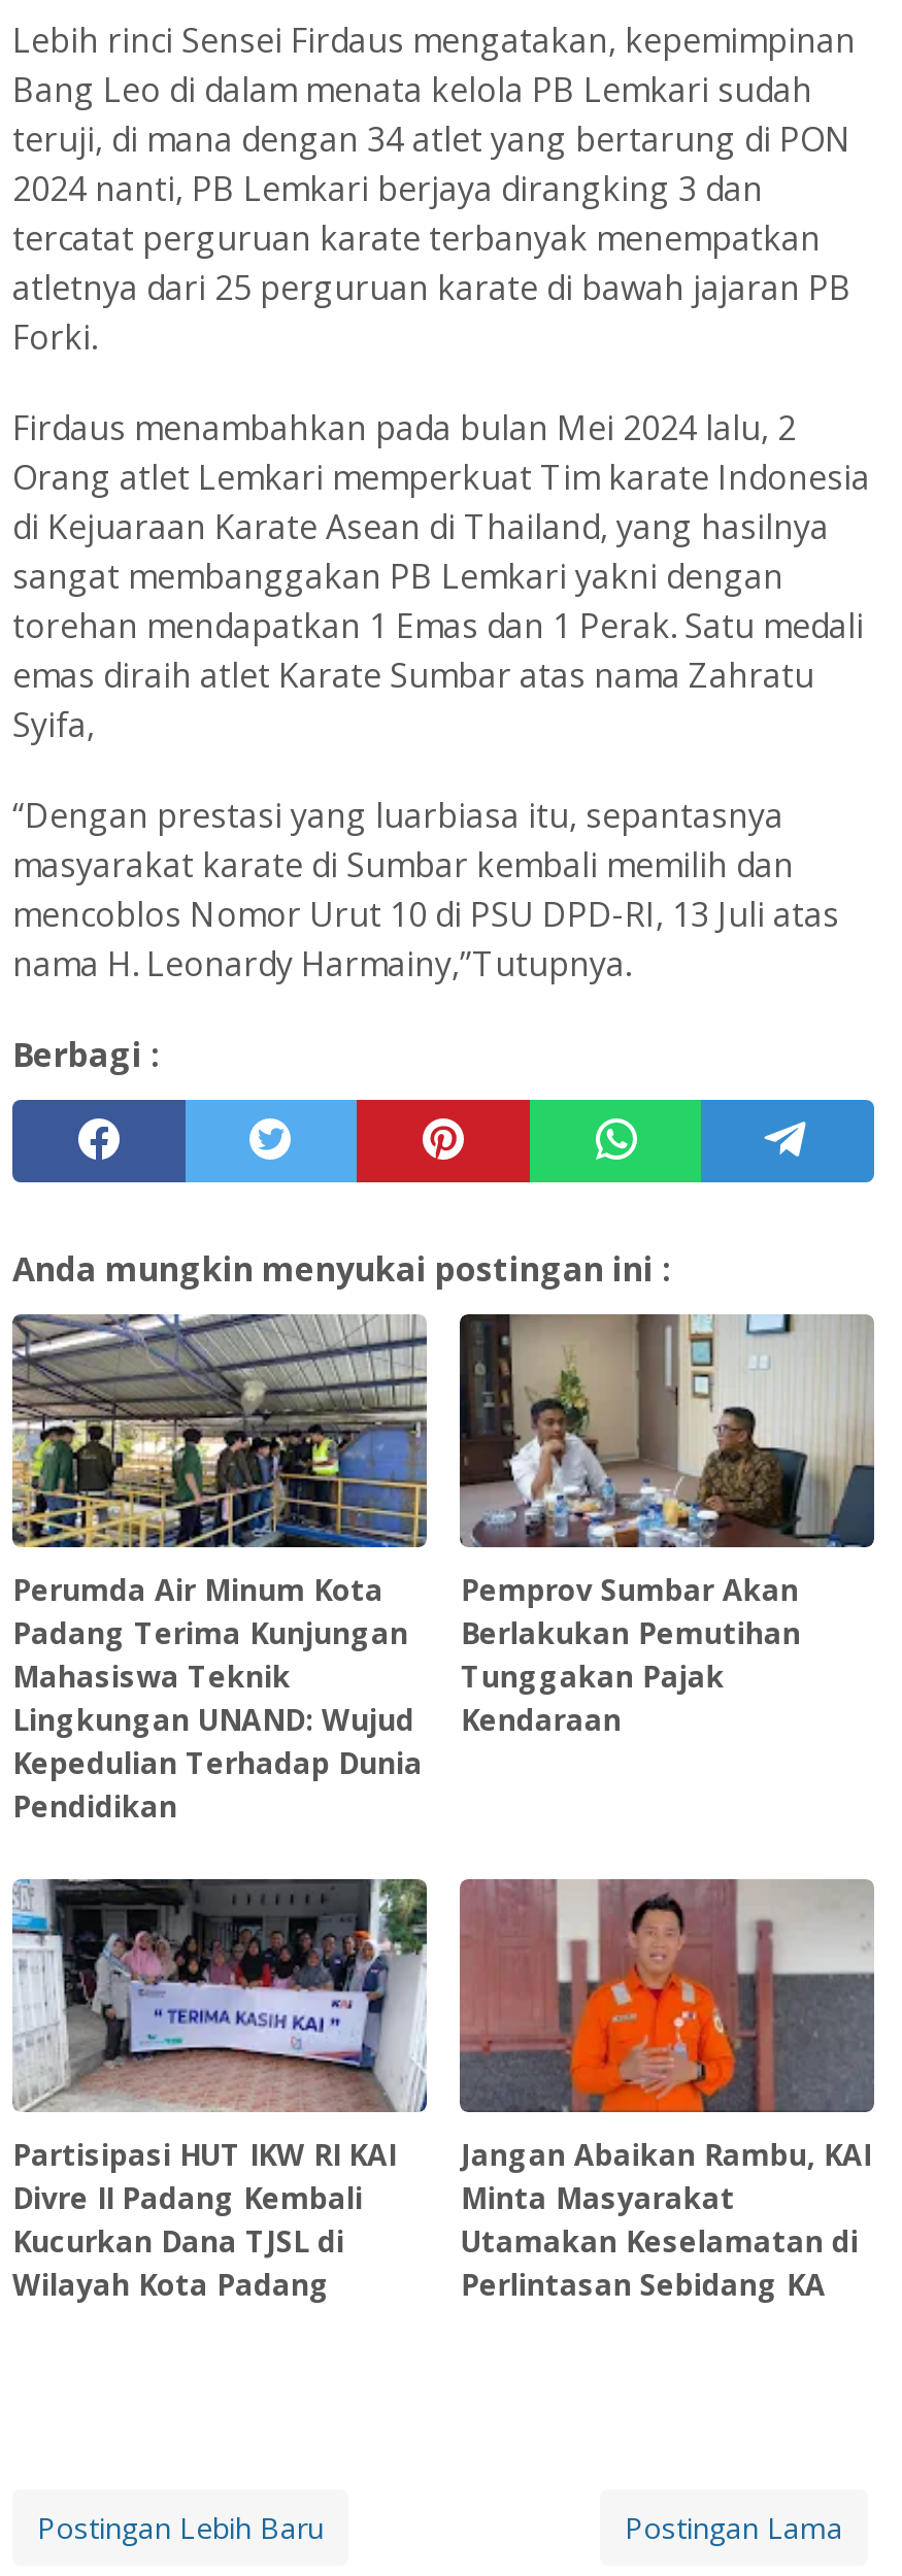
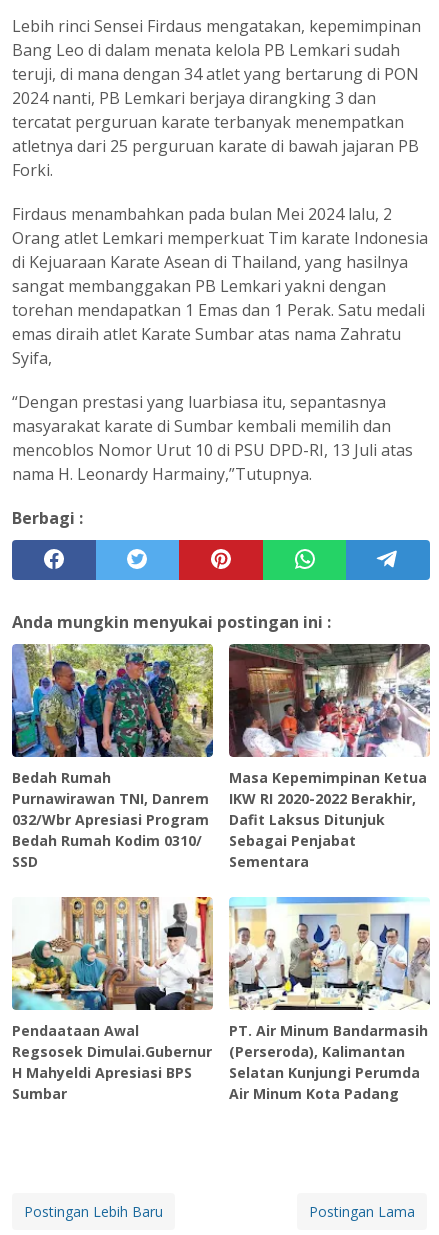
[10,1312,429,1825] [image] | Perumda Air Minum Kota | Padang Terima Kunjungan | Mahasiswa Teknik | Lingkungan UNAND: Wujud | Kepedulian Terhadap Dunia | Pendidikan -> [11,643,214,871] [image] | Bedah Rumah | Purnawirawan TNI, Danrem | 032/Wbr Apresiasi Program | Bedah Rumah Kodim 0310/ | SSD
[460,1312,876,1739] [image] | Pemprov Sumbar Akan | Berlakukan Pemutihan | Tunggakan Pajak | Kendaraan -> [229,643,430,871] [image] | Masa Kepemimpinan Ketua | IKW RI 2020-2022 Berakhir, | Dafit Laksus Ditunjuk | Sebagai Penjabat | Sementara
[10,1877,429,2303] [image] | Partisipasi HUT IKW RI KAI | Divre II Padang Kembali | Kucurkan Dana TJSL di | Wilayah Kota Padang -> [11,896,213,1103] [image] | Pendaataan Awal | Regsosek Dimulai.Gubernur | H Mahyeldi Apresiasi BPS | Sumbar
[458,1877,874,2303] [image] | Jangan Abaikan Rambu, KAI | Minta Masyarakat | Utamakan Keselamatan di | Perlintasan Sebidang KA -> [229,896,430,1103] [image] | PT. Air Minum Bandarmasih | (Perseroda), Kalimantan | Selatan Kunjungi Perumda | Air Minum Kota Padang

